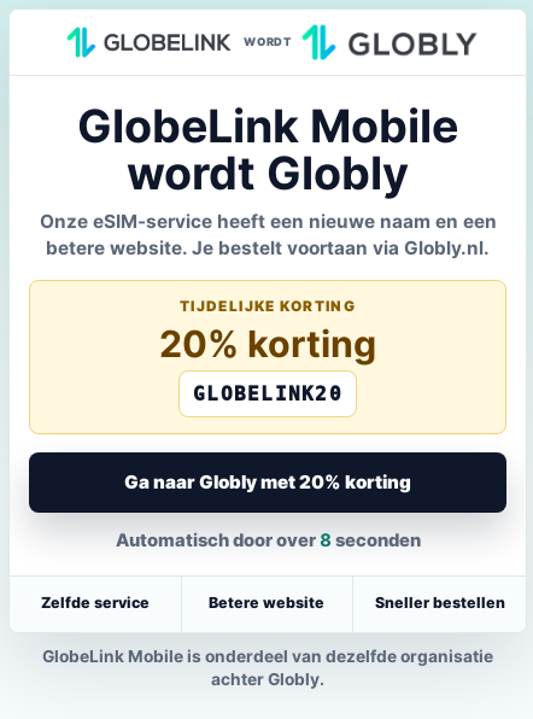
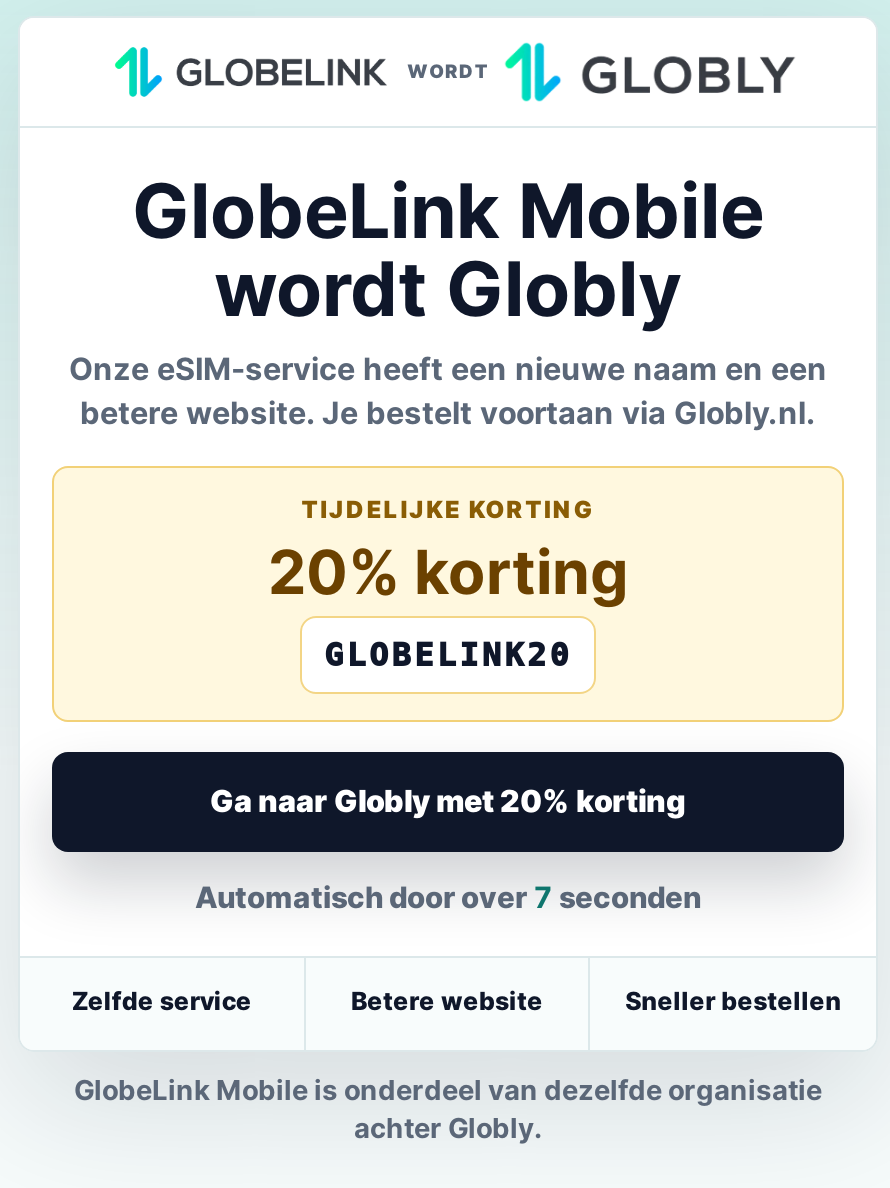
[115,530,420,551] Automatisch door over 8 seconden -> [195,880,701,916] Automatisch door over 7 seconden

